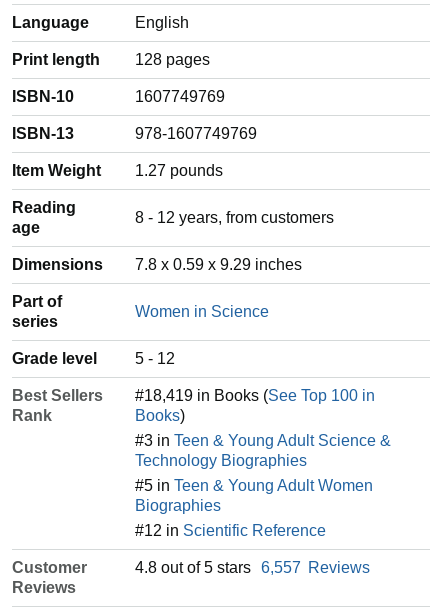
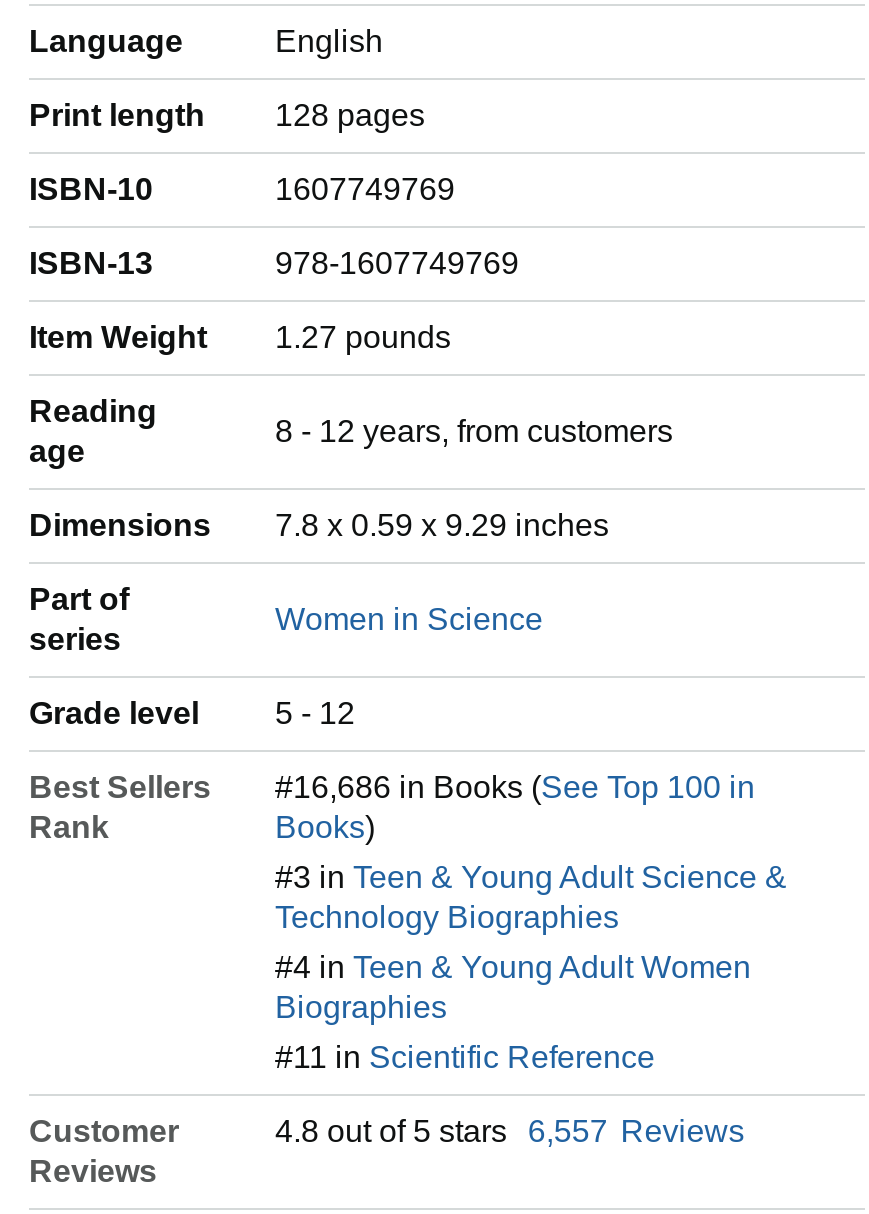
[135,387,375,404] #18,419 in Books (See Top 100 in -> [275,770,755,804] #16,686 in Books (See Top 100 in
[135,477,373,494] #5 in Teen & Young Adult Women -> [275,950,751,984] #4 in Teen & Young Adult Women
[135,522,326,539] #12 in Scientific Reference -> [275,1040,655,1074] #11 in Scientific Reference

